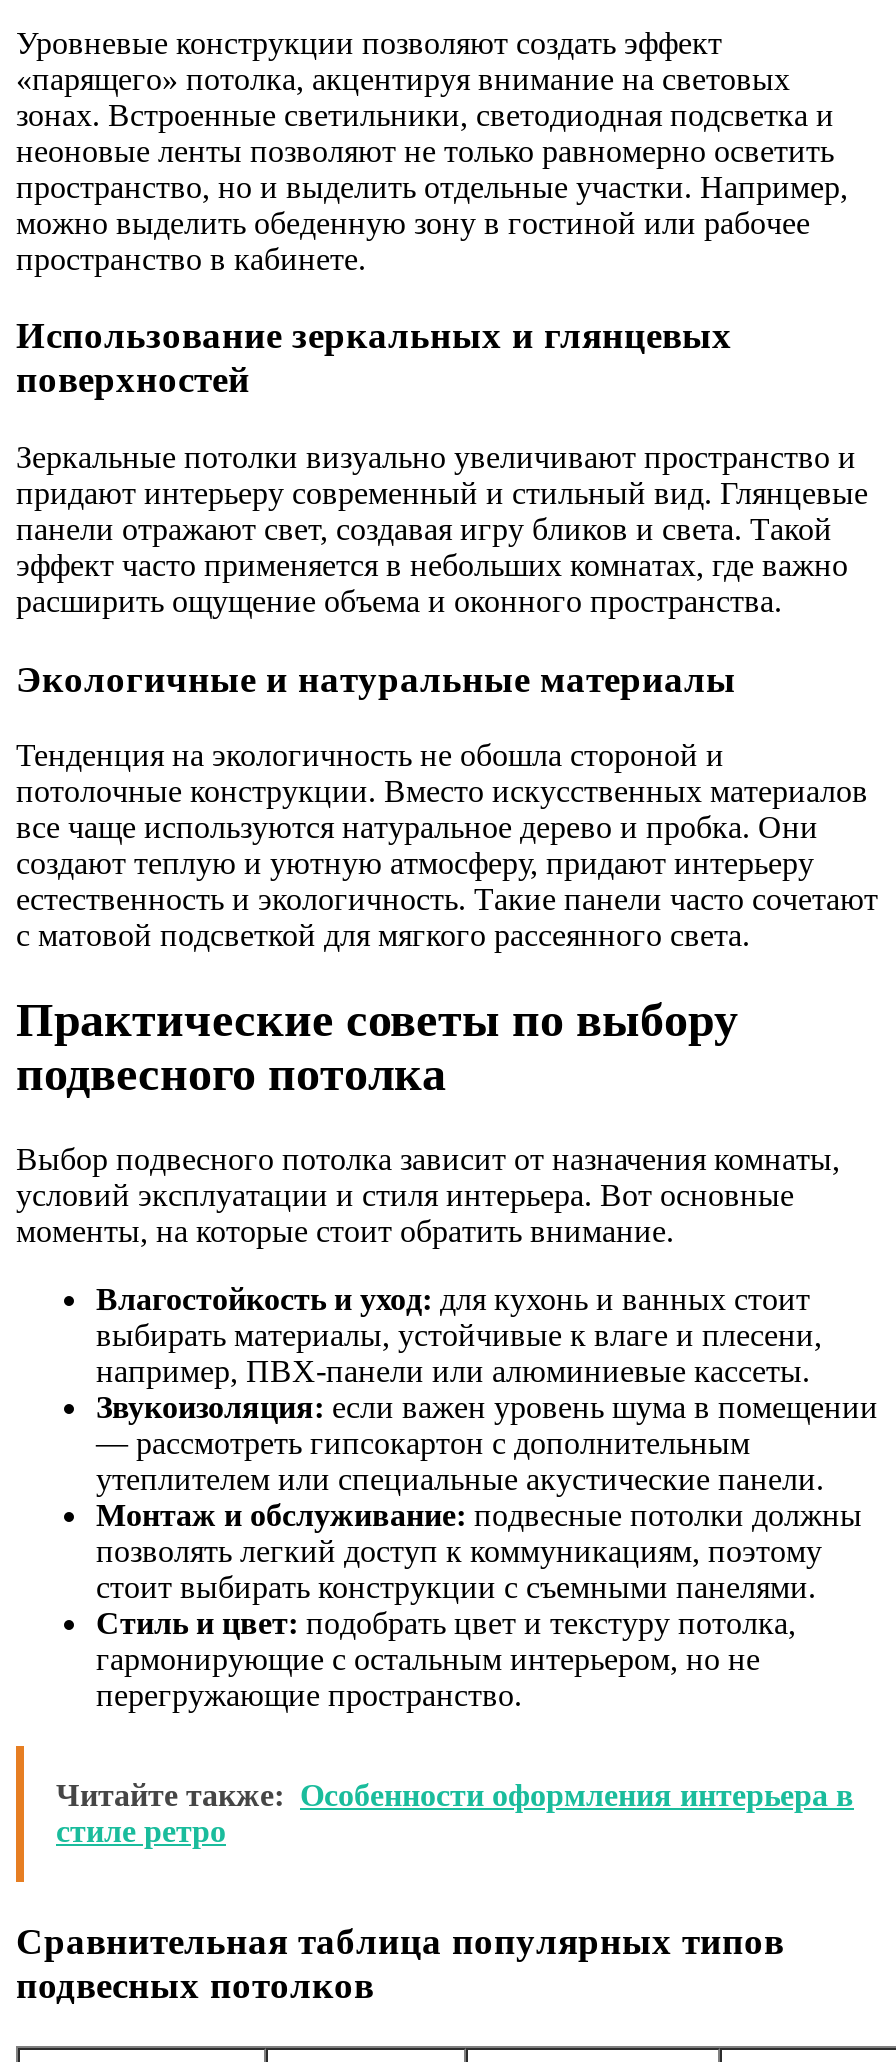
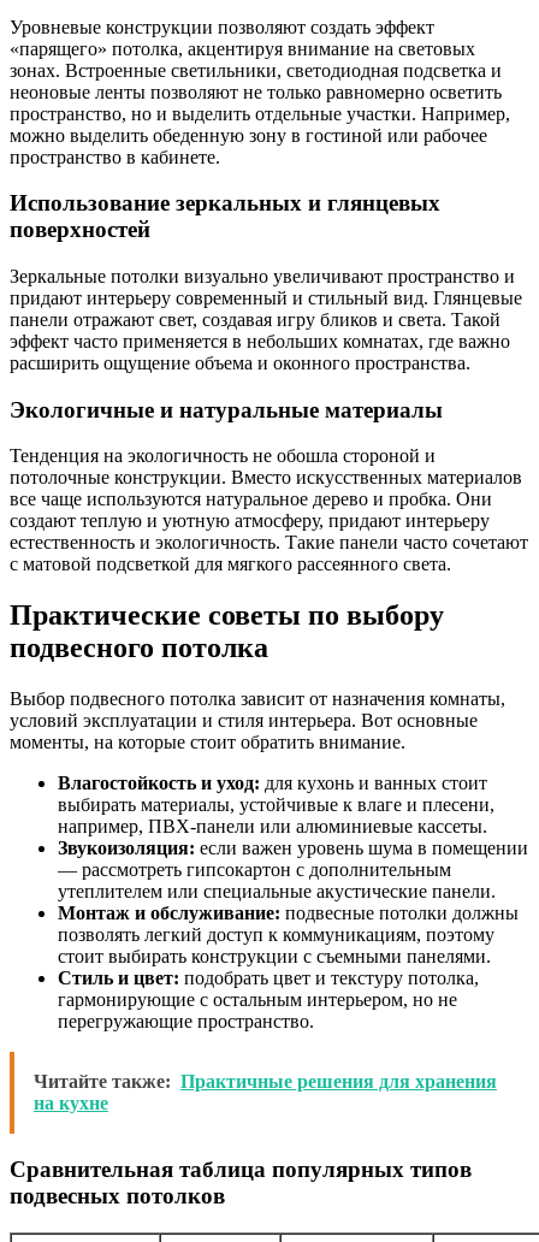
[56,1778,854,1848] Читайте также: Особенности оформления интерьера в | стиле ретро -> [34,1071,497,1113] Читайте также: Практичные решения для хранения | на кухне

